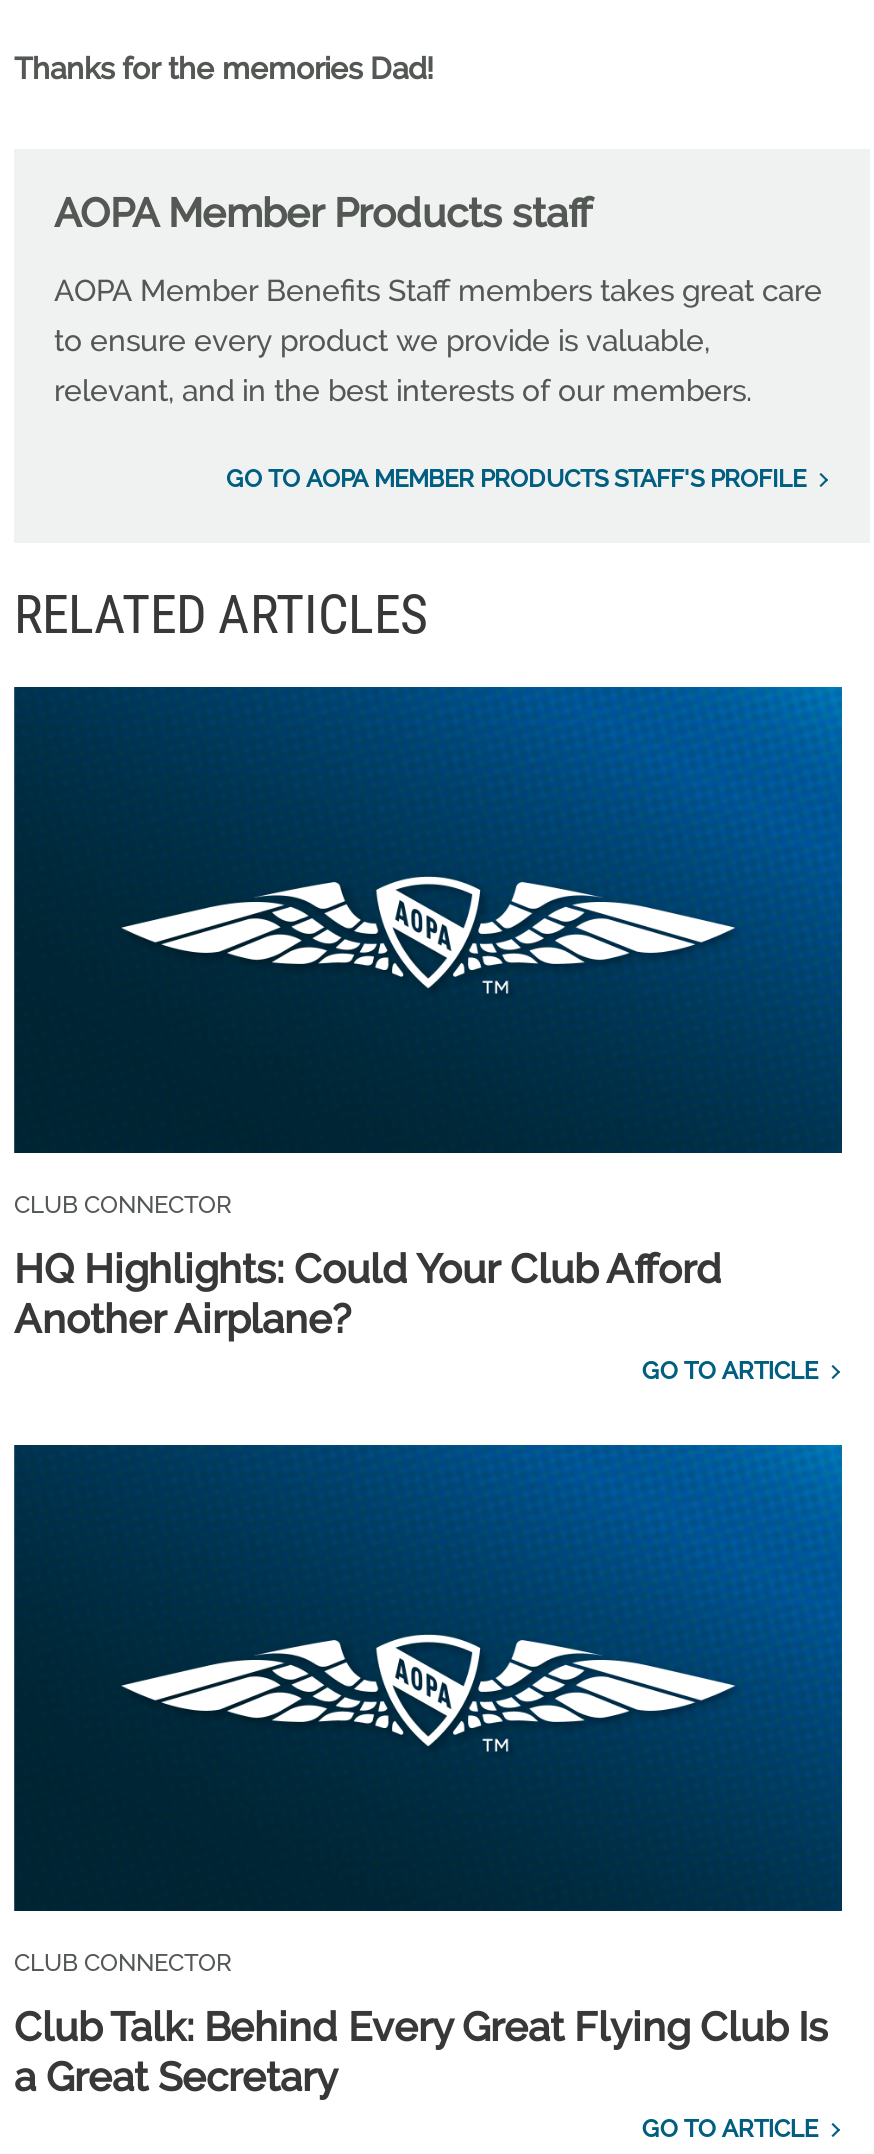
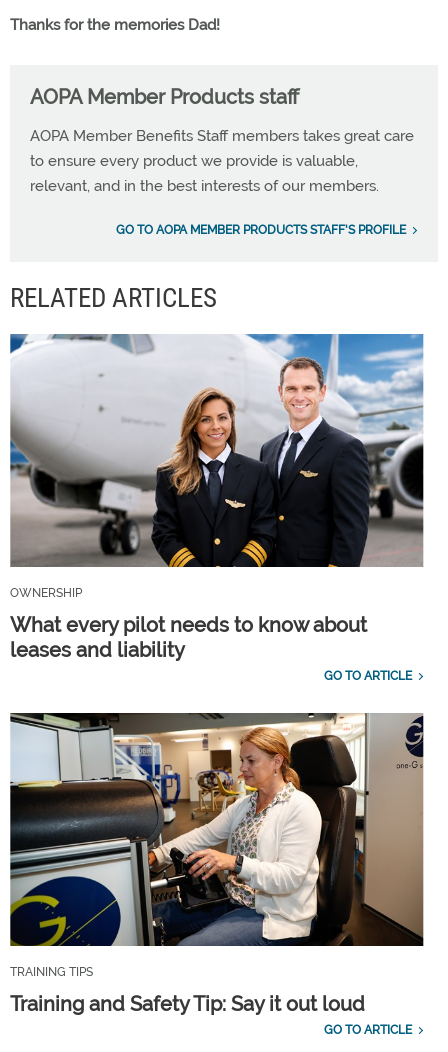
[12,685,844,1219] [image] | CLUB CONNECTOR -> [9,333,424,600] [image] | OWNERSHIP
[14,1245,722,1343] HQ Highlights: Could Your Club Afford | Another Airplane? -> [10,613,367,662] What every pilot needs to know about | leases and liability
[12,1443,844,1976] [image] | CLUB CONNECTOR -> [9,712,424,979] [image] | TRAINING TIPS
[14,2002,828,2100] Club Talk: Behind Every Great Flying Club Is | a Great Secretary -> [10,992,365,1016] Training and Safety Tip: Say it out loud

